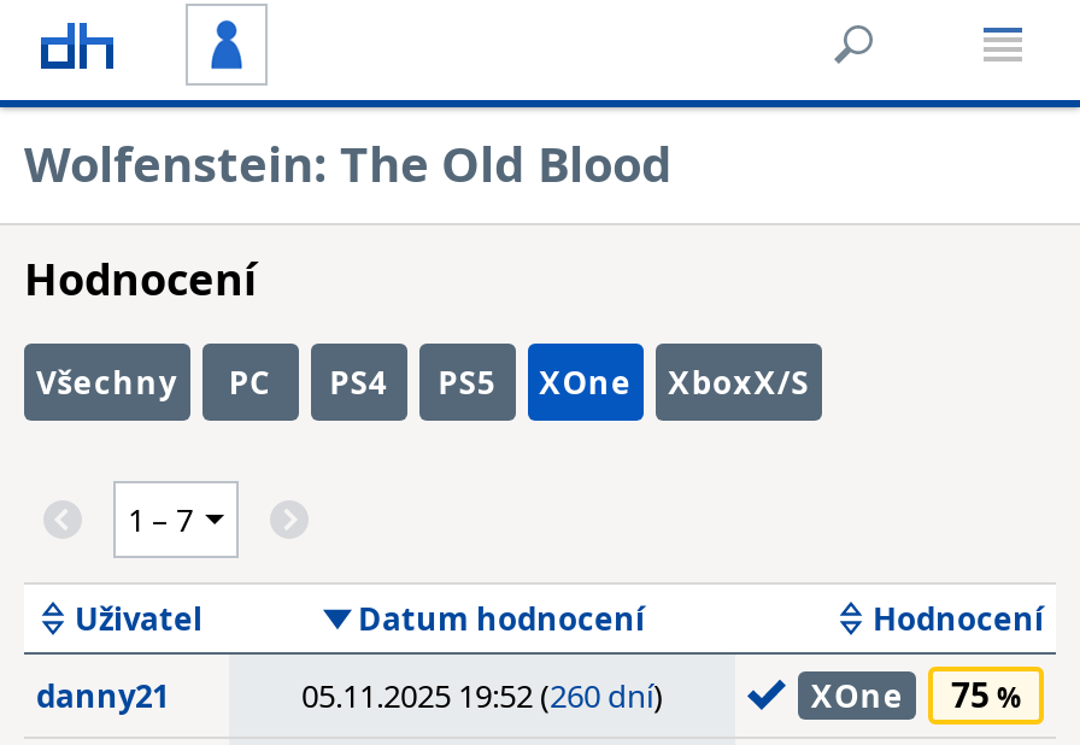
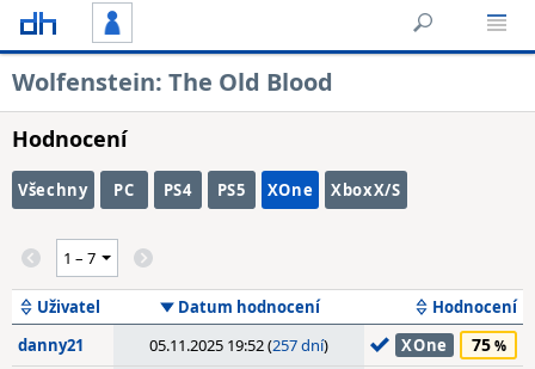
[301,674,663,717] 05.11.2025 19:52 (260 dní) -> [149,334,328,356] 05.11.2025 19:52 (257 dní)

